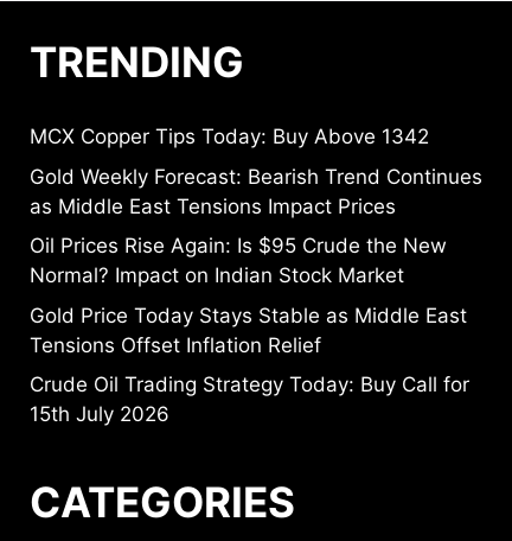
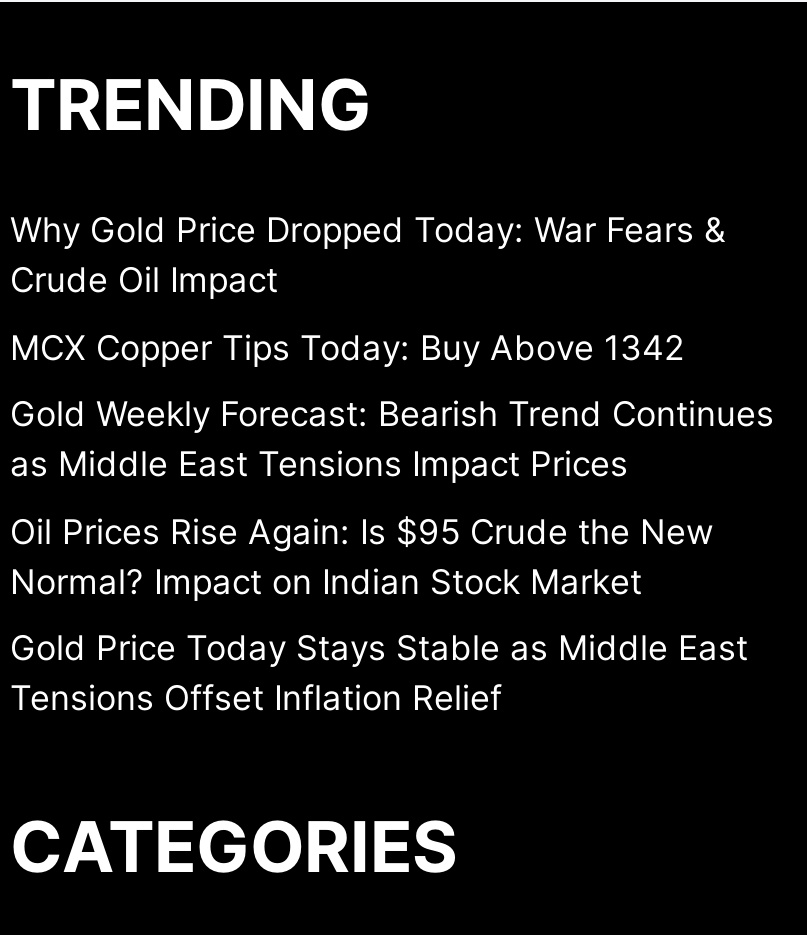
none -> [10,210,726,300] Why Gold Price Dropped Today: War Fears & | Crude Oil Impact
moved [30,125,482,357] -> [10,327,774,718]: MCX Copper Tips Today: Buy Above 1342 | Gold Weekly Forecast: Bearish Trend Continues | as Middle East Tensions Impact Prices | Oil Prices Rise Again: Is $95 Crude the New | Normal? Impact on Indian Stock Market | Gold Price Today Stays Stable as Middle East | Tensions Offset Inflation Relief
[30,373,469,426] Crude Oil Trading Strategy Today: Buy Call for | 15th July 2026 -> none

